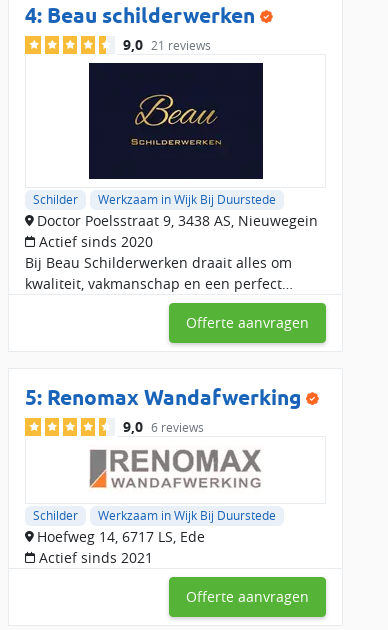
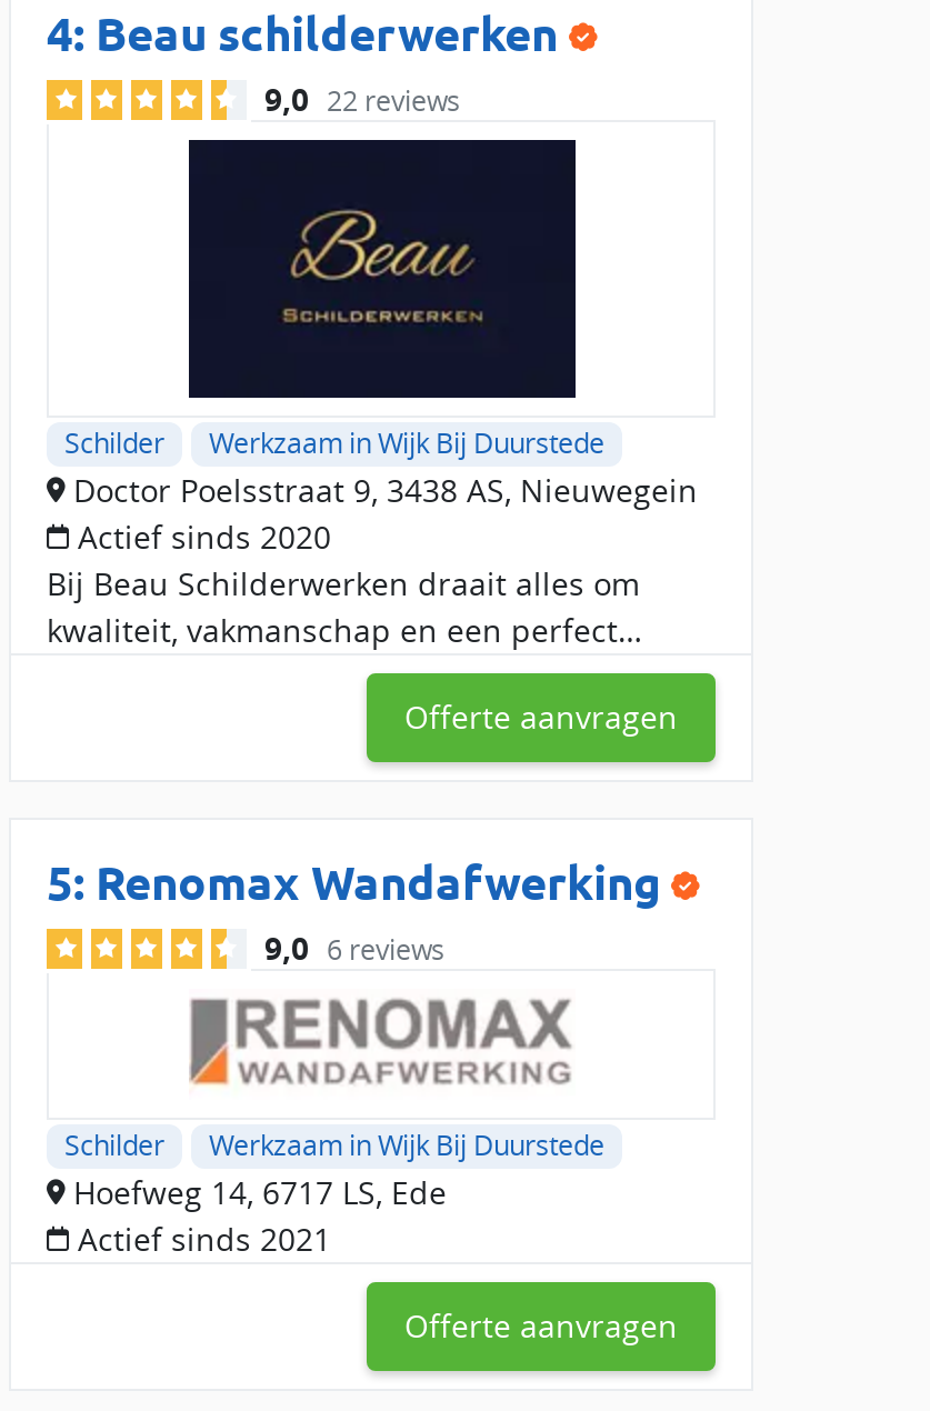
[123,35,211,54] 9,0 21 reviews -> [264,78,460,120] 9,0 22 reviews

